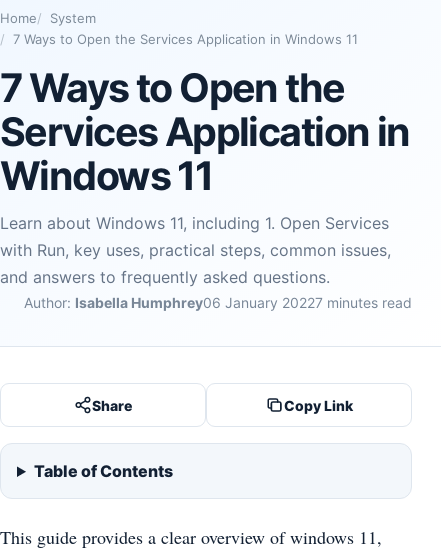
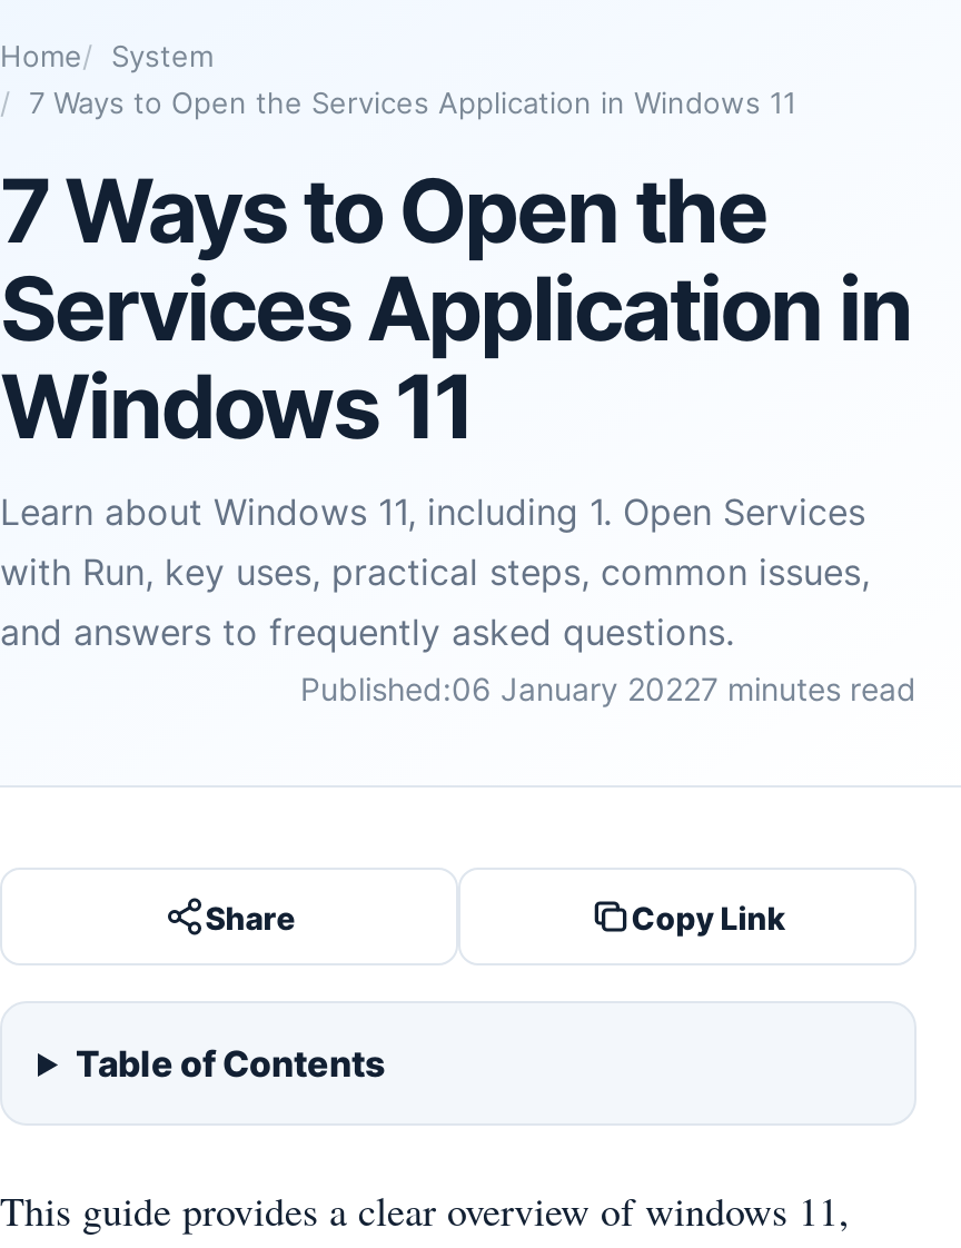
[24,294,412,311] Author: Isabella Humphrey06 January 20227 minutes read -> [300,670,917,707] Published:06 January 20227 minutes read

